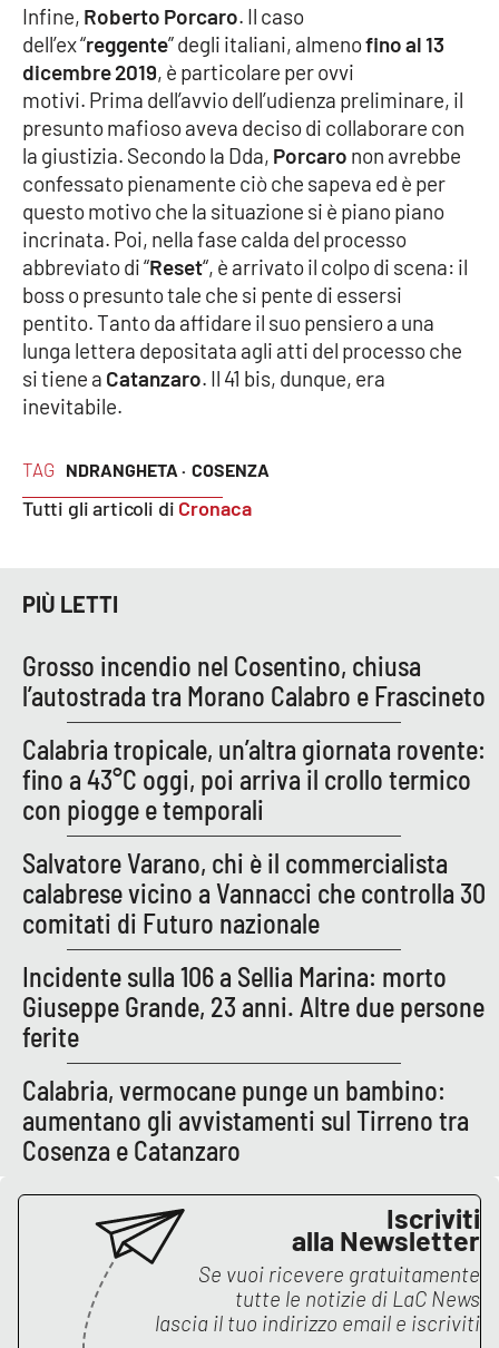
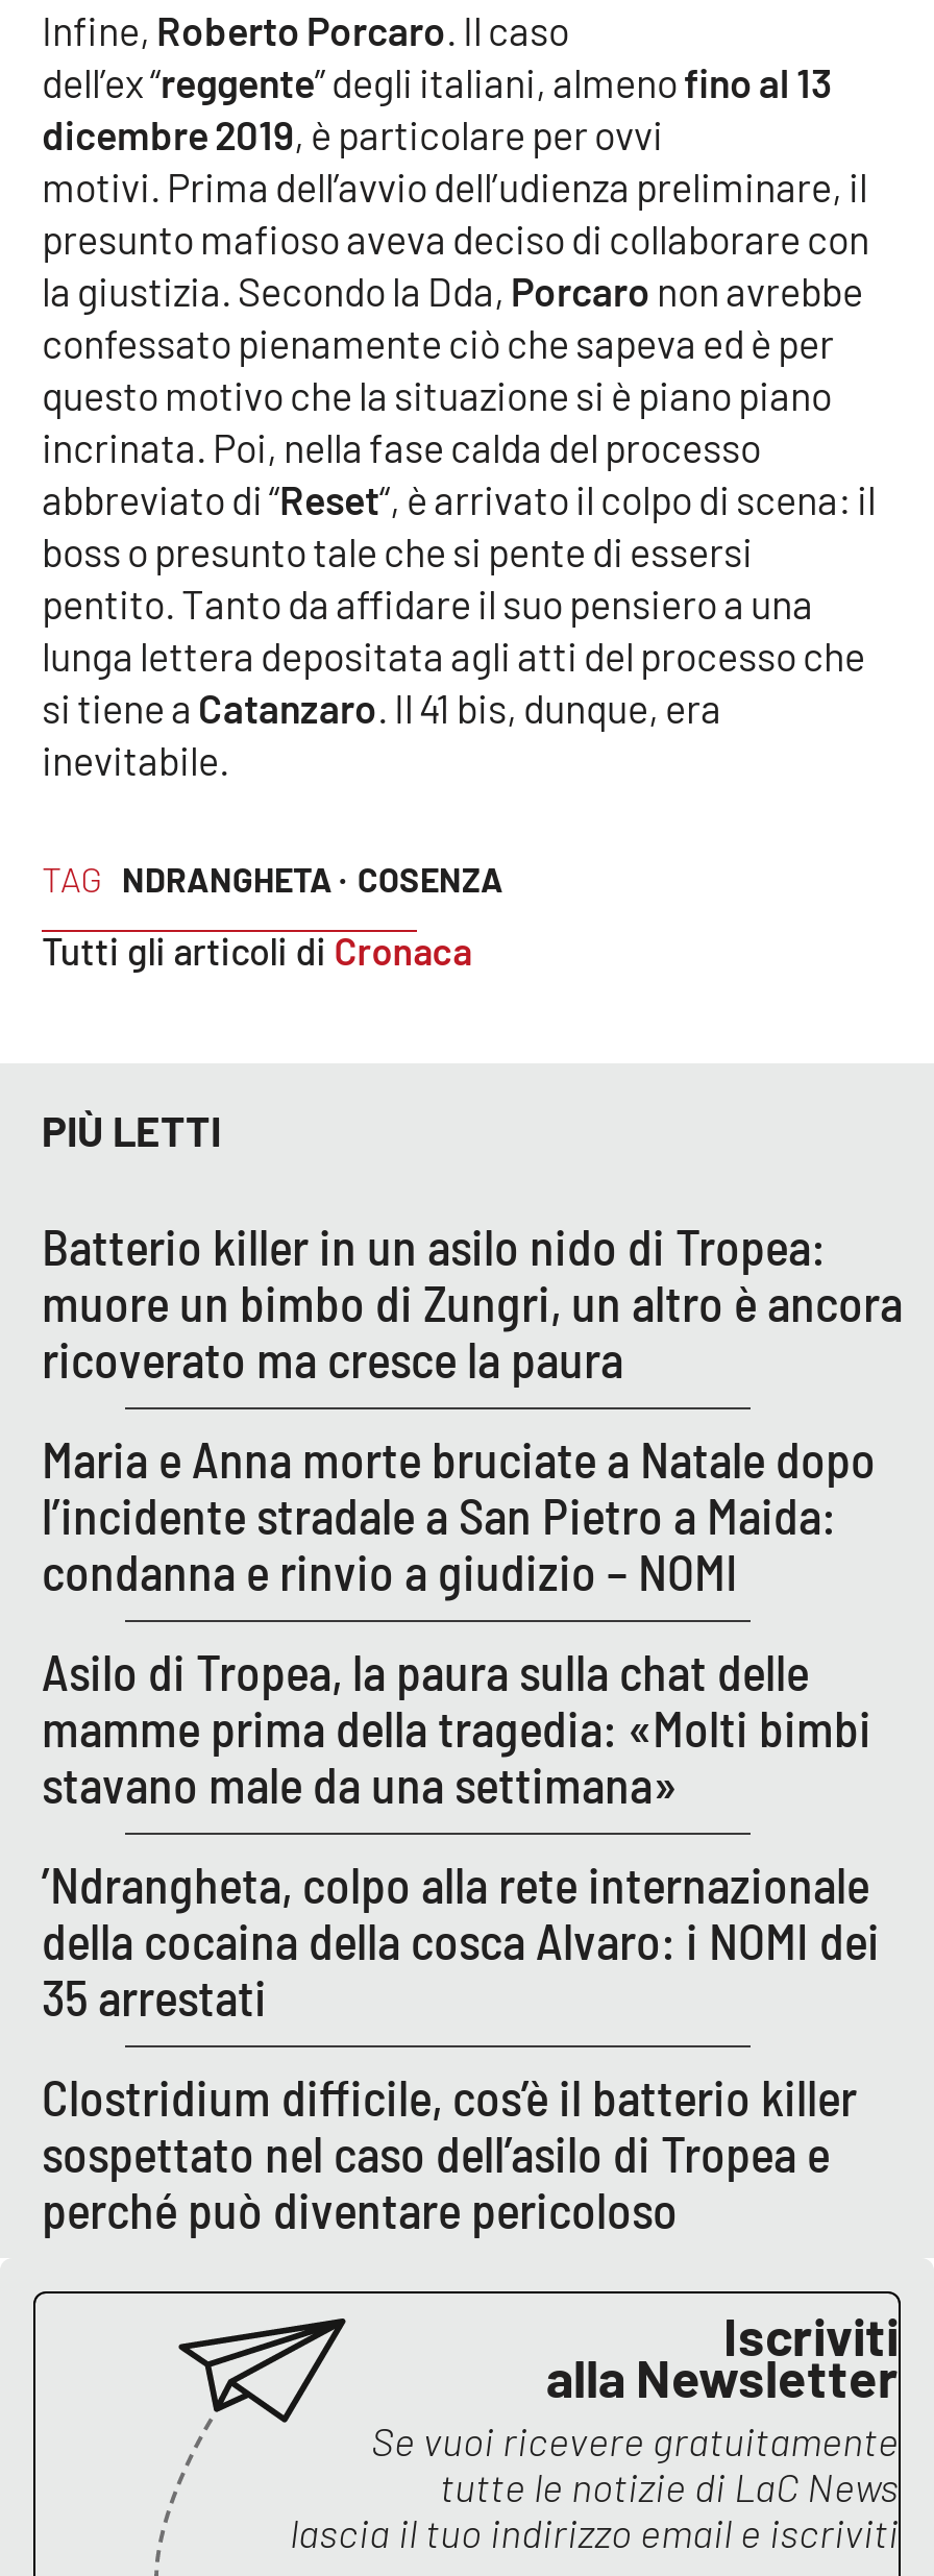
[22,650,486,712] Grosso incendio nel Cosentino, chiusa | l’autostrada tra Morano Calabro e Frascineto -> [42,1216,903,1389] Batterio killer in un asilo nido di Tropea: | muore un bimbo di Zungri, un altro è ancora | ricoverato ma cresce la paura
[22,733,486,826] Calabria tropicale, un’altra giornata rovente: | fino a 43°C oggi, poi arriva il crollo termico | con piogge e temporali -> [42,1429,876,1602] Maria e Anna morte bruciate a Natale dopo | l’incidente stradale a San Pietro a Maida: | condanna e rinvio a giudizio – NOMI
[22,847,486,940] Salvatore Varano, chi è il commercialista | calabrese vicino a Vannacci che controlla 30 | comitati di Futuro nazionale -> [42,1642,871,1815] Asilo di Tropea, la paura sulla chat delle | mamme prima della tragedia: «Molti bimbi | stavano male da una settimana»
[22,961,485,1053] Incidente sulla 106 a Sellia Marina: morto | Giuseppe Grande, 23 anni. Altre due persone | ferite -> [42,1854,880,2027] ’Ndrangheta, colpo alla rete internazionale | della cocaina della cosca Alvaro: i NOMI dei | 35 arrestati
[22,1074,469,1167] Calabria, vermocane punge un bambino: | aumentano gli avvistamenti sul Tirreno tra | Cosenza e Catanzaro -> [42,2067,857,2240] Clostridium difficile, cos’è il batterio killer | sospettato nel caso dell’asilo di Tropea e | perché può diventare pericoloso

